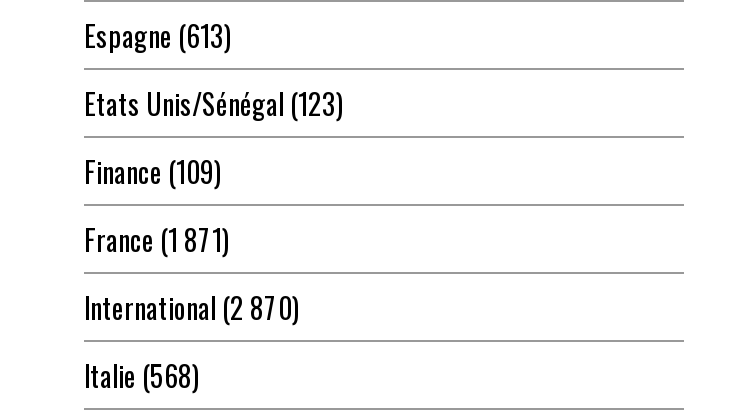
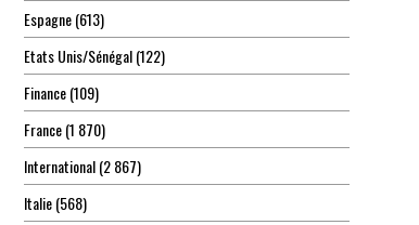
[84,82,344,124] Etats Unis/Sénégal (123) -> [24,44,165,67] Etats Unis/Sénégal (122)
[84,218,230,260] France (1 871) -> [24,118,105,141] France (1 870)
[84,286,300,328] International (2 870) -> [24,155,141,177] International (2 867)

